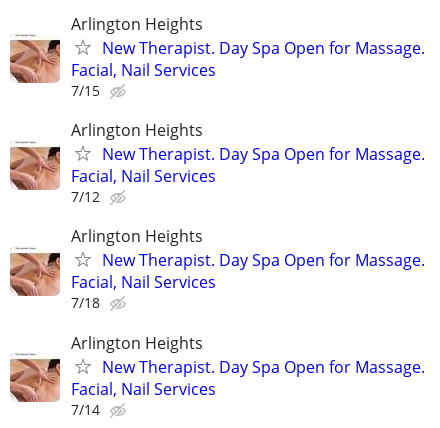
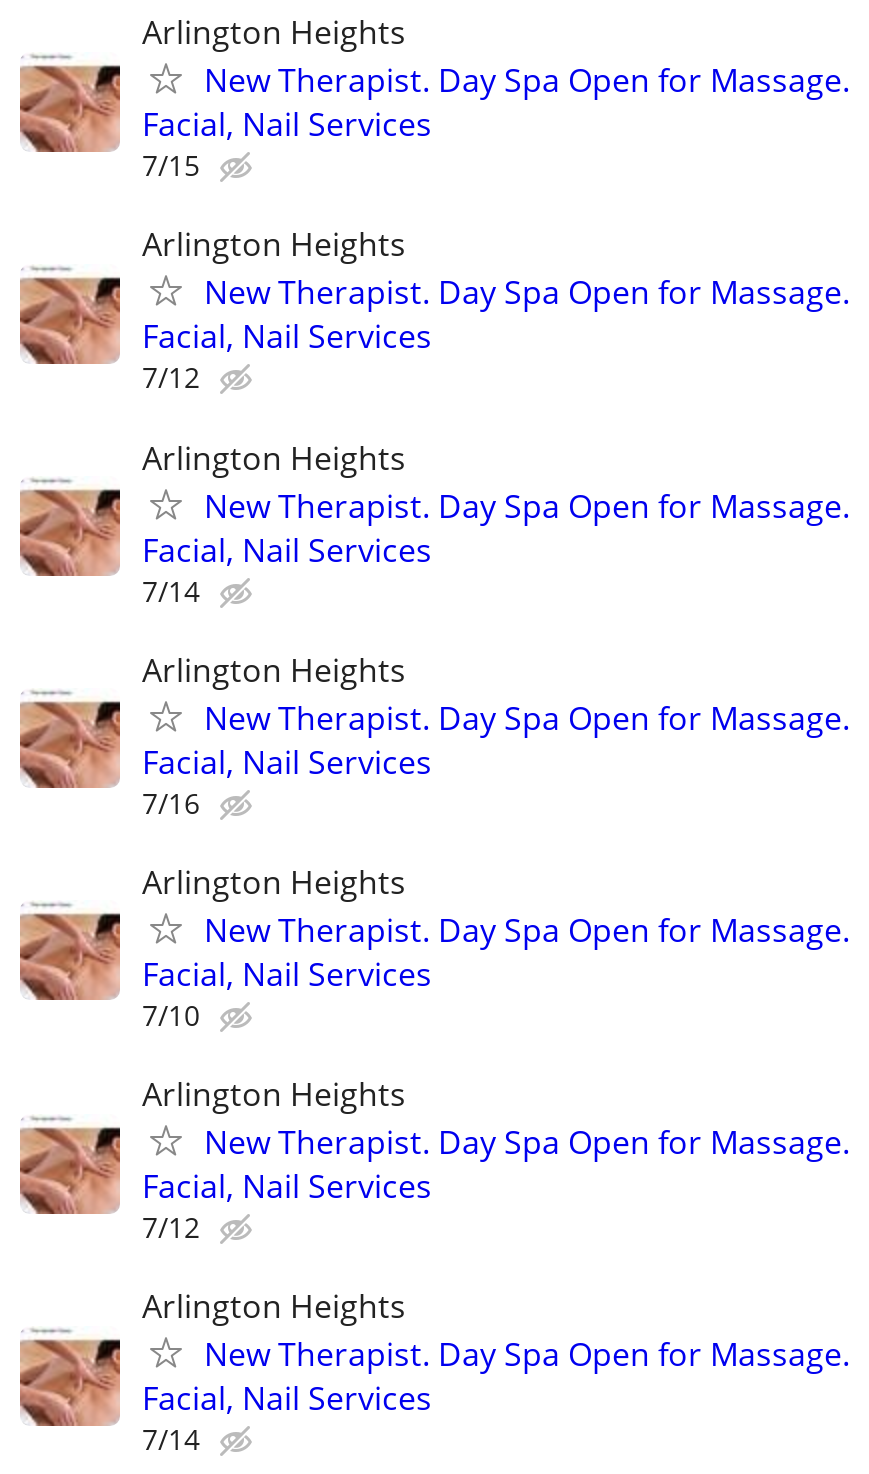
[71,293,100,312] 7/18 -> [142,571,850,1246] 7/14 | Arlington Heights | New Therapist. Day Spa Open for Massage. | Facial, Nail Services | 7/16 | Arlington Heights | New Therapist. Day Spa Open for Massage. | Facial, Nail Services | 7/10 | Arlington Heights | New Therapist. Day Spa Open for Massage. | Facial, Nail Services | 7/12

